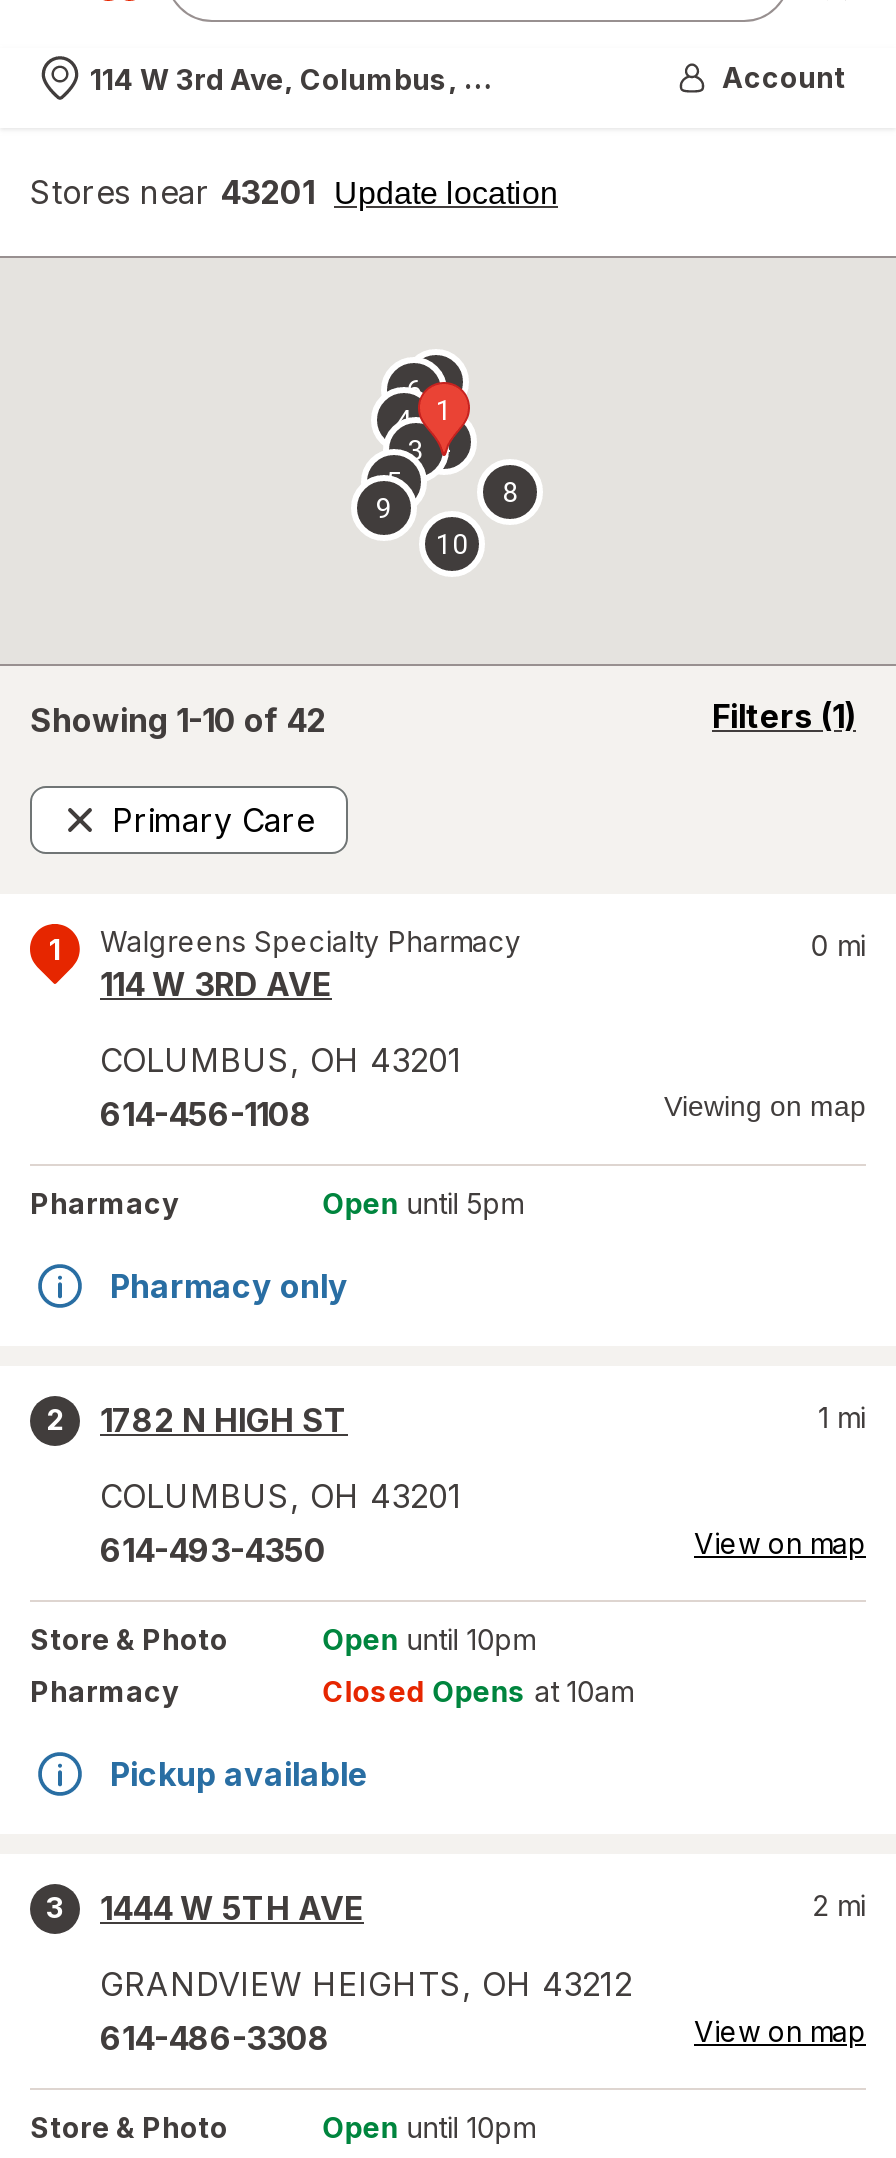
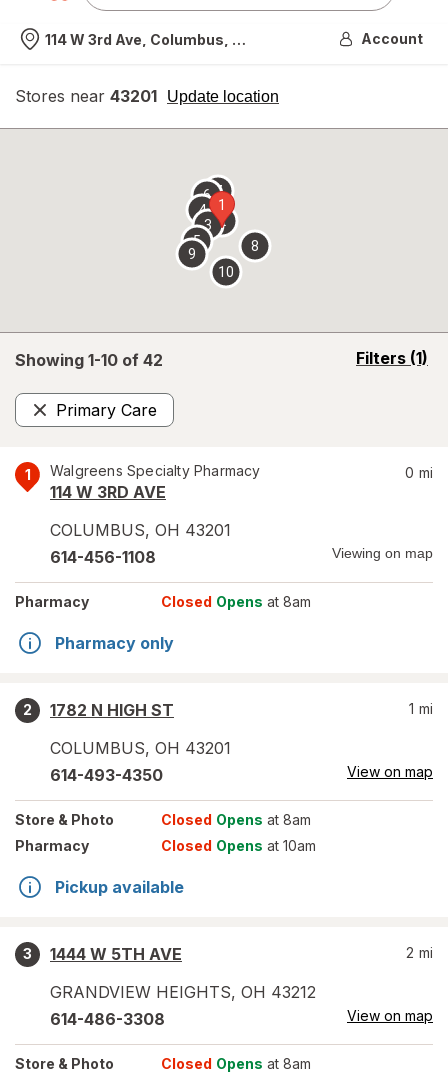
[323,1186,523,1220] Open until 5pm -> [161,593,311,610] Closed Opens at 8am
[323,1622,535,1656] Open until 10pm -> [161,811,311,828] Closed Opens at 8am
[323,2110,535,2144] Open until 10pm -> [161,1055,311,1072] Closed Opens at 8am

